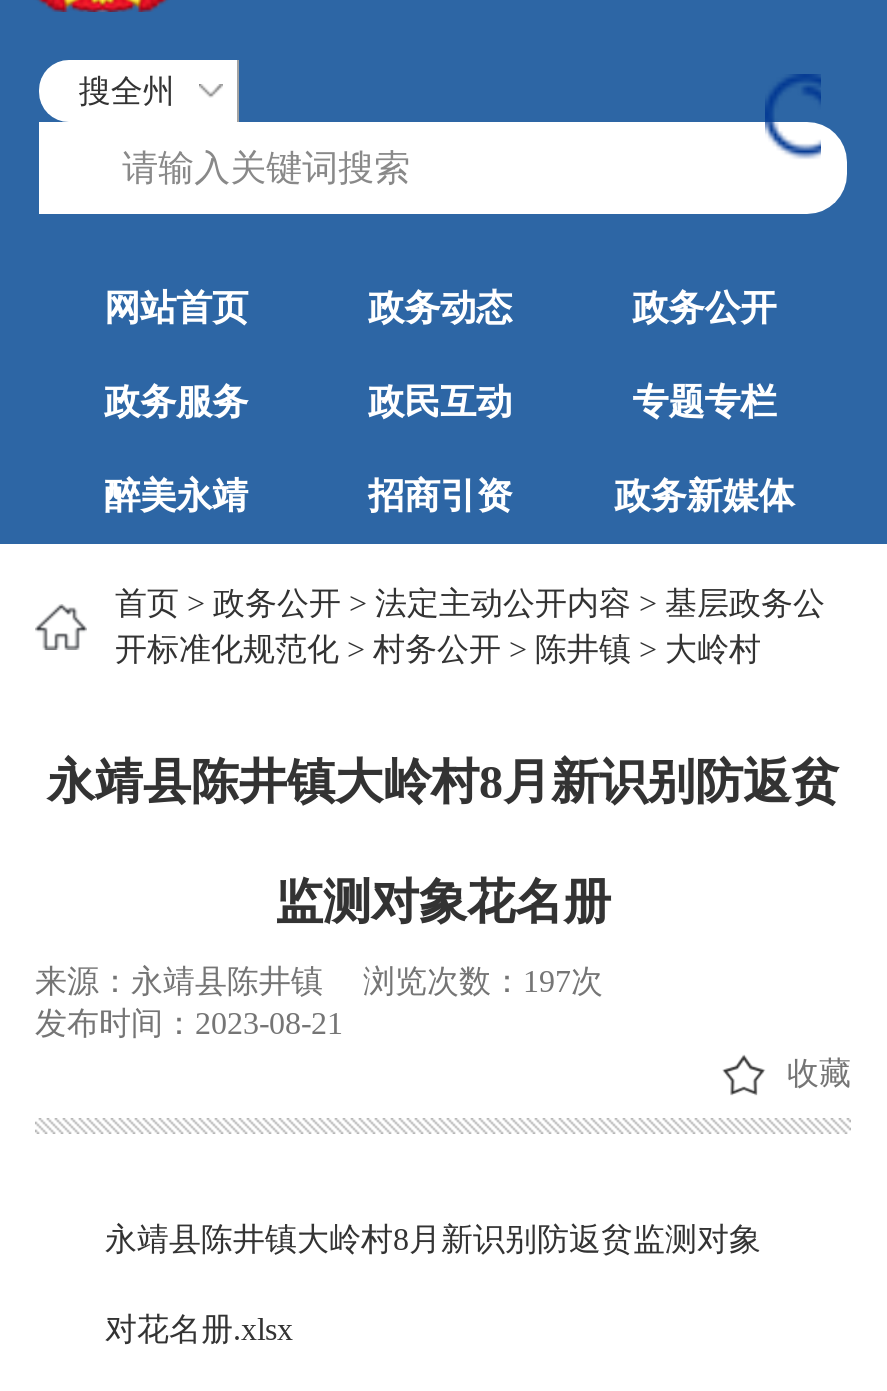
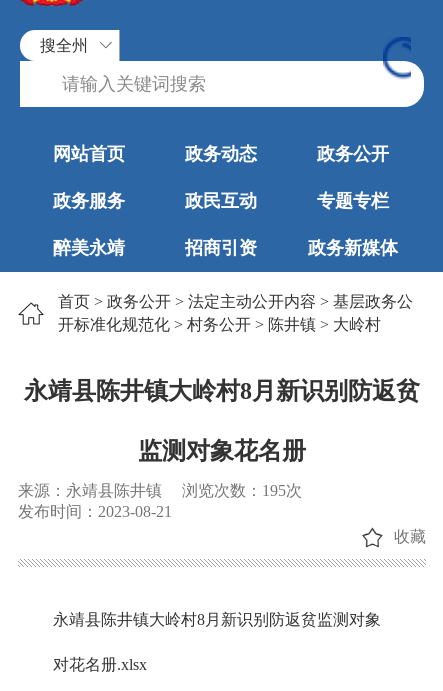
[35,963,603,997] 来源：永靖县陈井镇 浏览次数：197次 -> [18,482,302,499] 来源：永靖县陈井镇 浏览次数：195次

